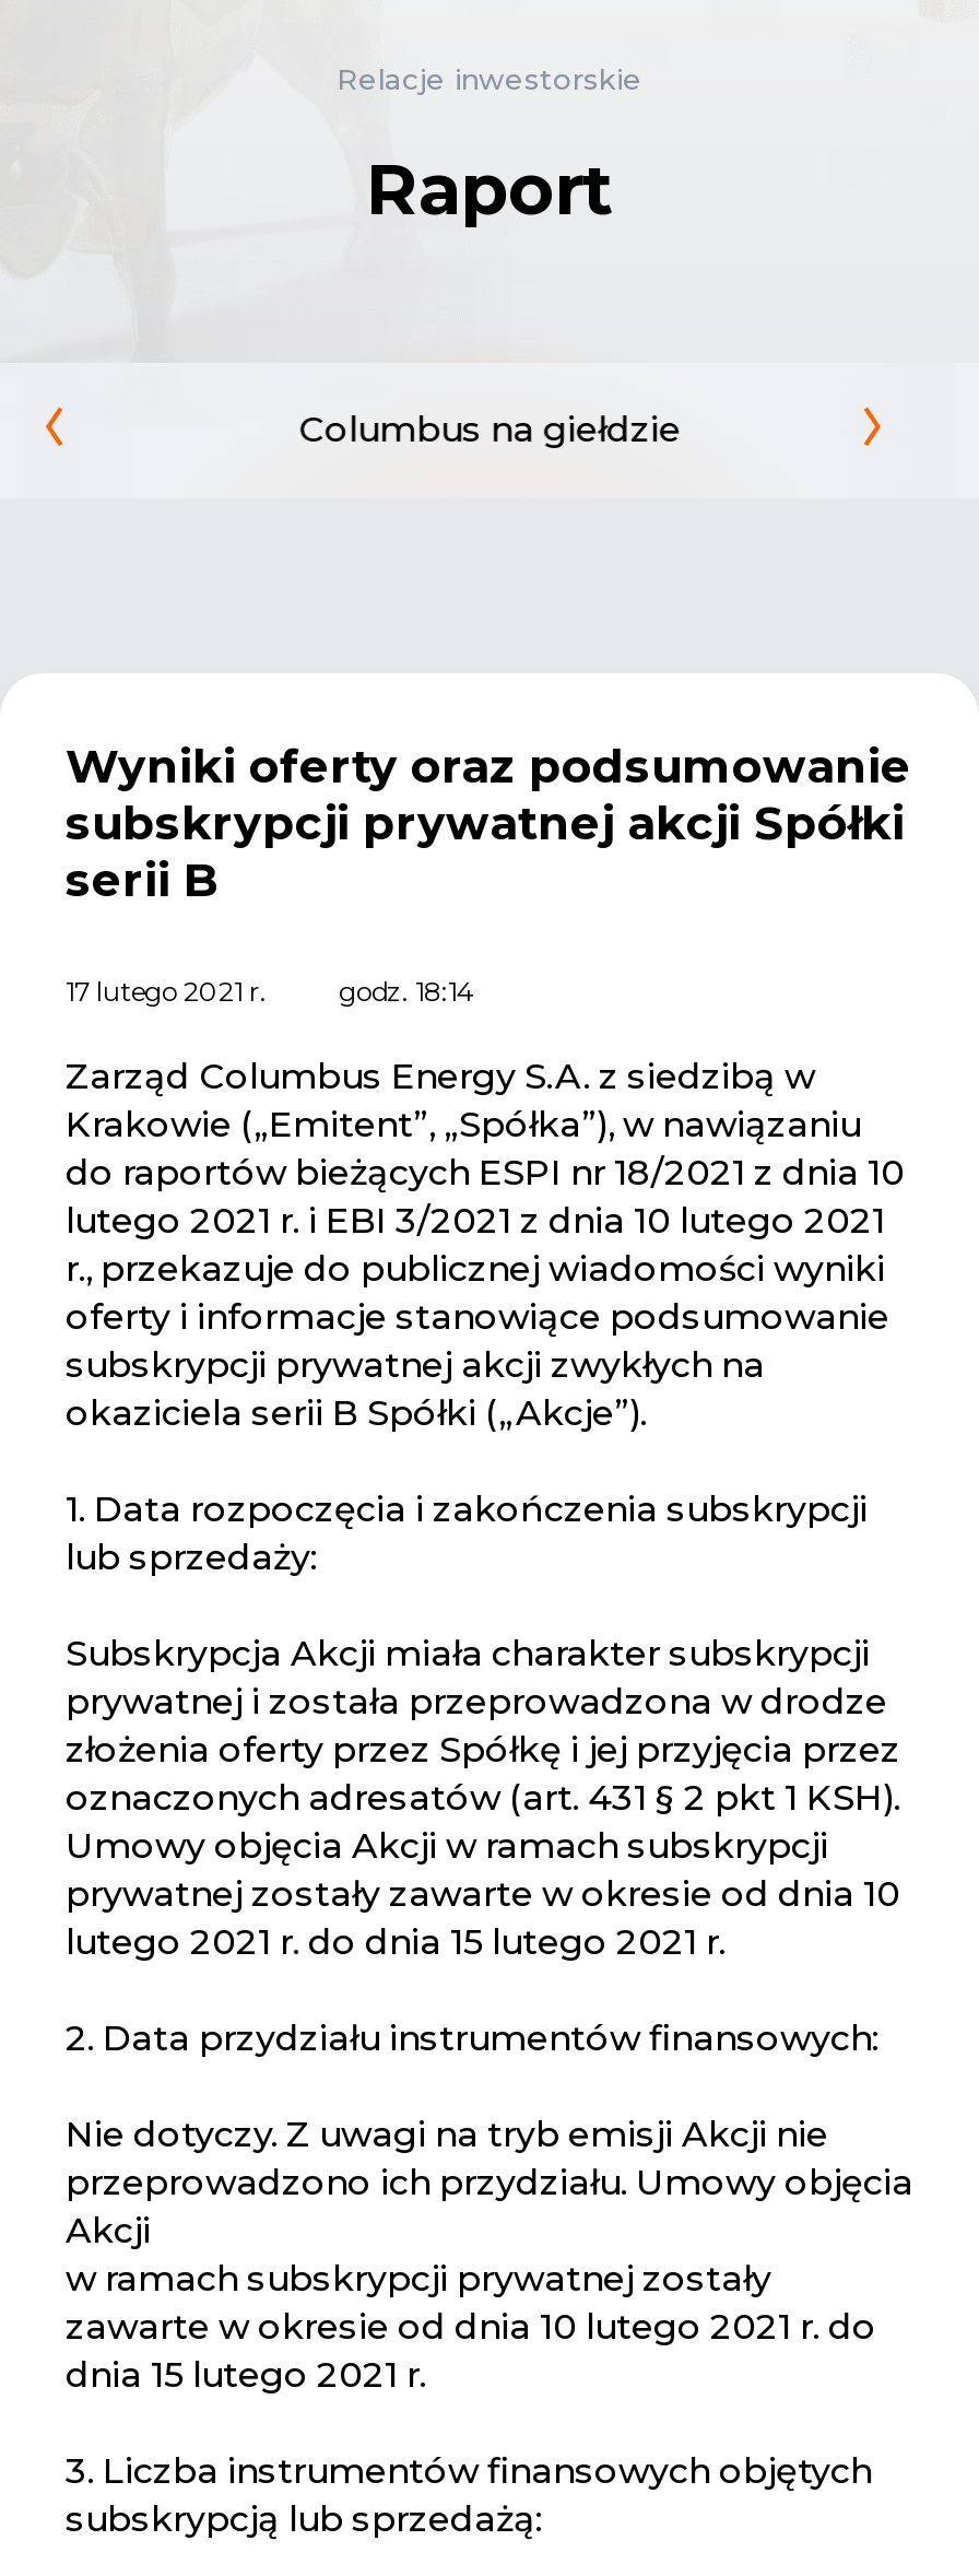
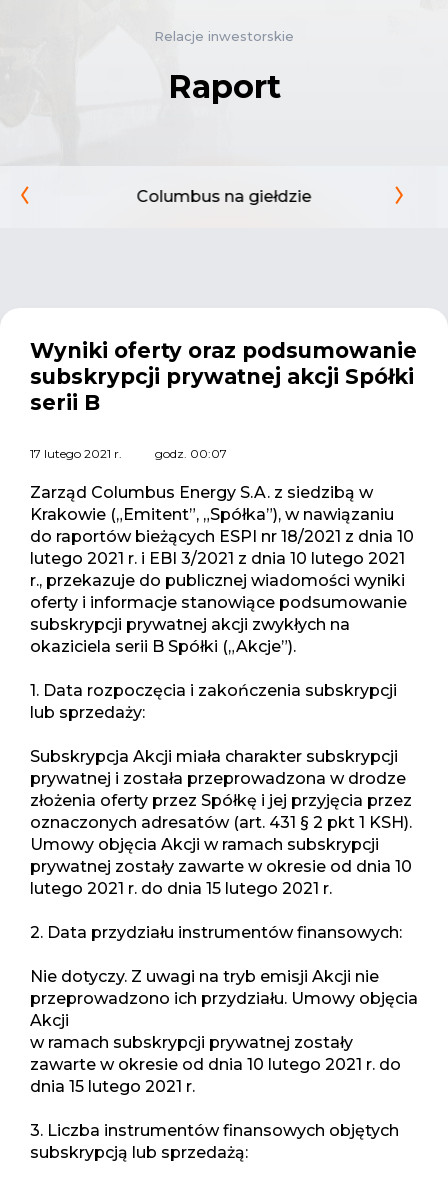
[66,975,474,1008] 17 lutego 2021 r. godz. 18:14 -> [30,446,227,461] 17 lutego 2021 r. godz. 00:07

